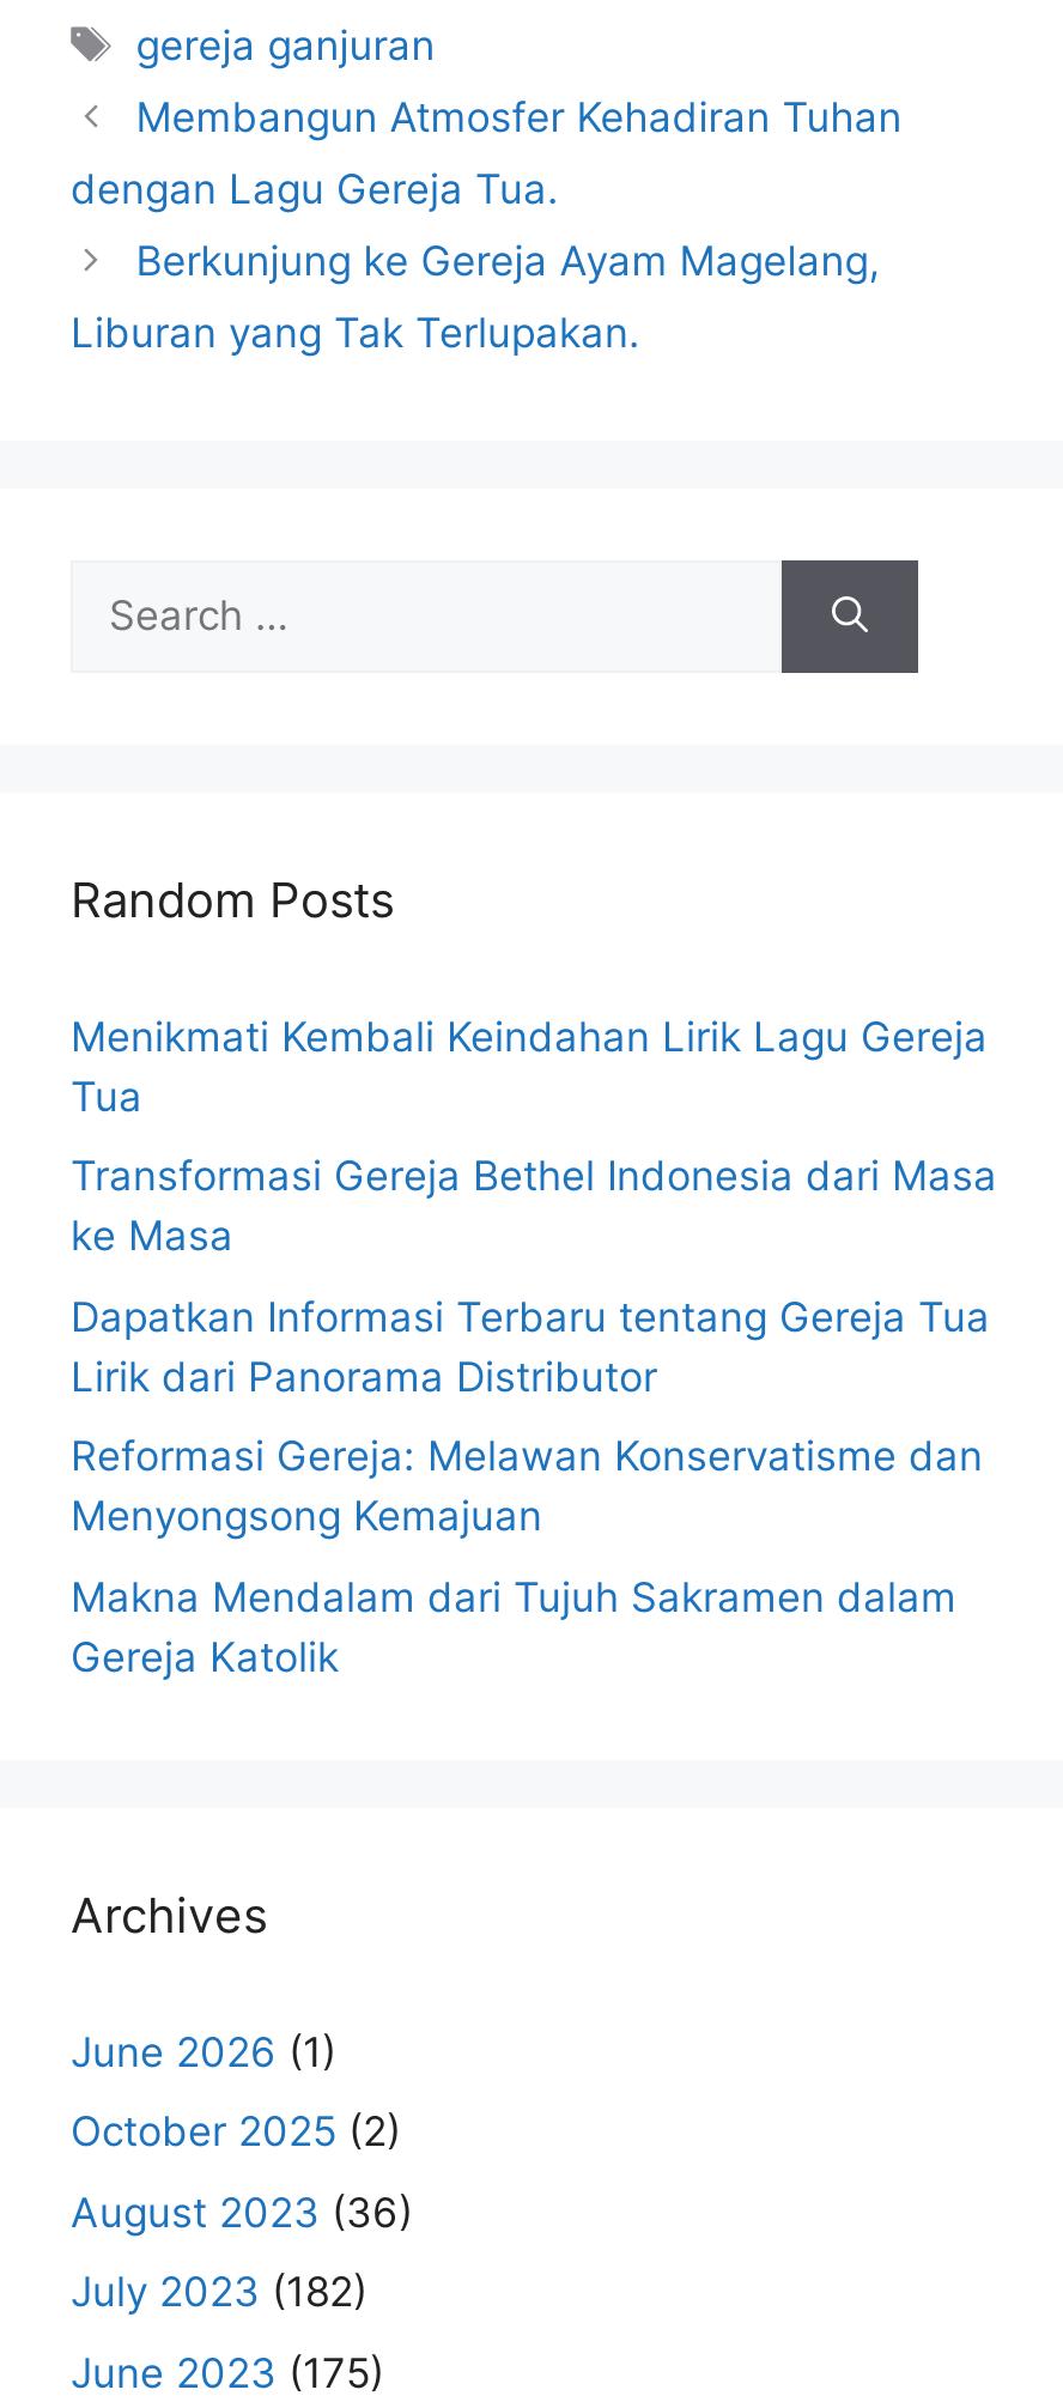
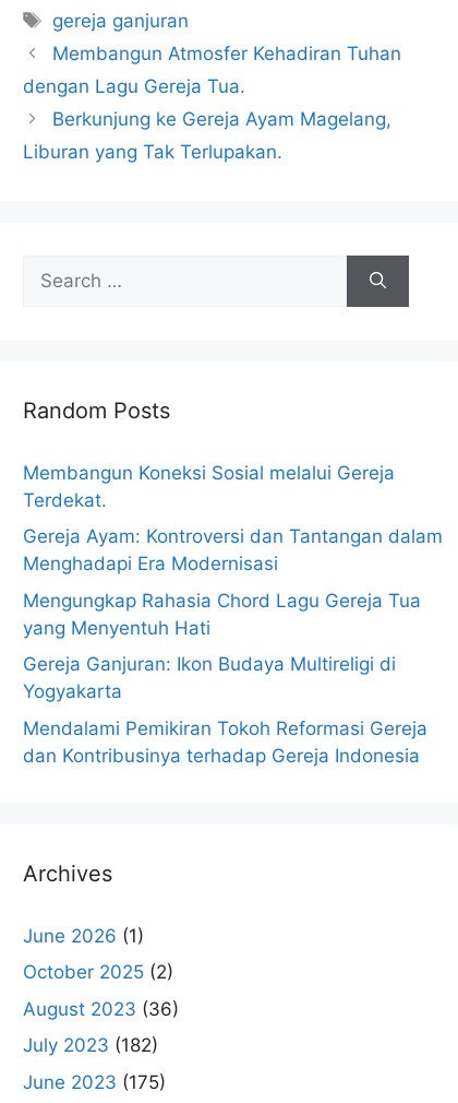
[71,1012,988,1120] Menikmati Kembali Keindahan Lirik Lagu Gereja | Tua -> [23,461,395,511] Membangun Koneksi Sosial melalui Gereja | Terdekat.
[71,1152,997,1260] Transformasi Gereja Bethel Indonesia dari Masa | ke Masa -> [23,525,443,574] Gereja Ayam: Kontroversi dan Tantangan dalam | Menghadapi Era Modernisasi
[71,1292,990,1400] Dapatkan Informasi Terbaru tentang Gereja Tua | Lirik dari Panorama Distributor -> [23,589,421,638] Mengungkap Rahasia Chord Lagu Gereja Tua | yang Menyentuh Hati
[71,1432,983,1540] Reformasi Gereja: Melawan Konservatisme dan | Menyongsong Kemajuan -> [23,653,396,702] Gereja Ganjuran: Ikon Budaya Multireligi di | Yogyakarta
[71,1572,956,1680] Makna Mendalam dari Tujuh Sakramen dalam | Gereja Katolik -> [23,717,427,766] Mendalami Pemikiran Tokoh Reformasi Gereja | dan Kontribusinya terhadap Gereja Indonesia

